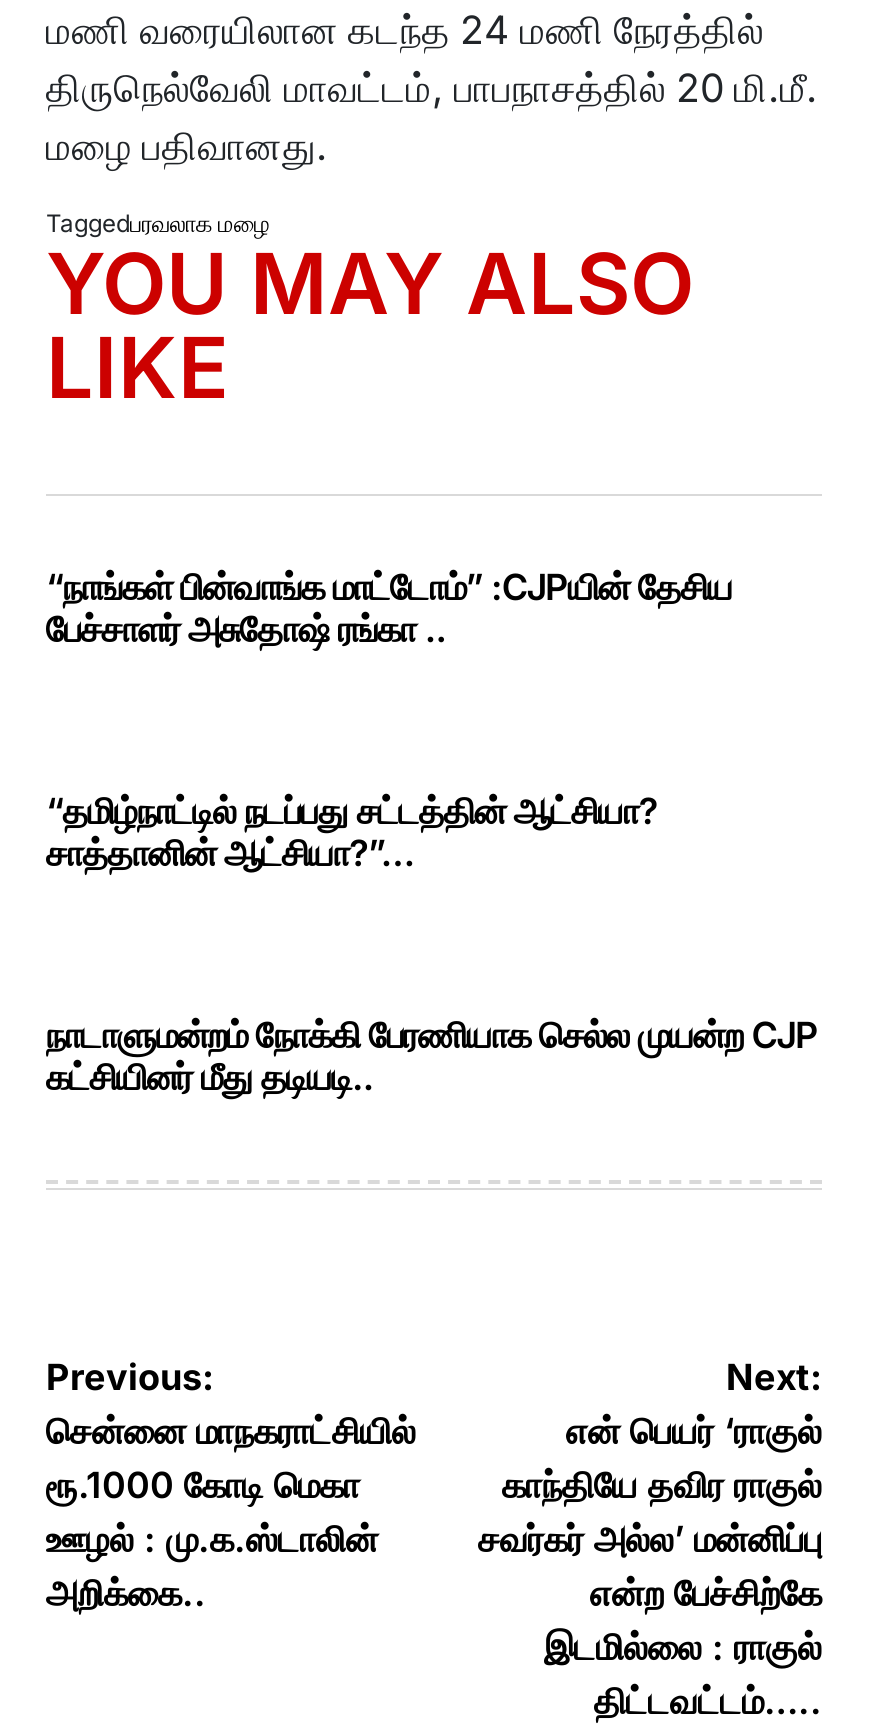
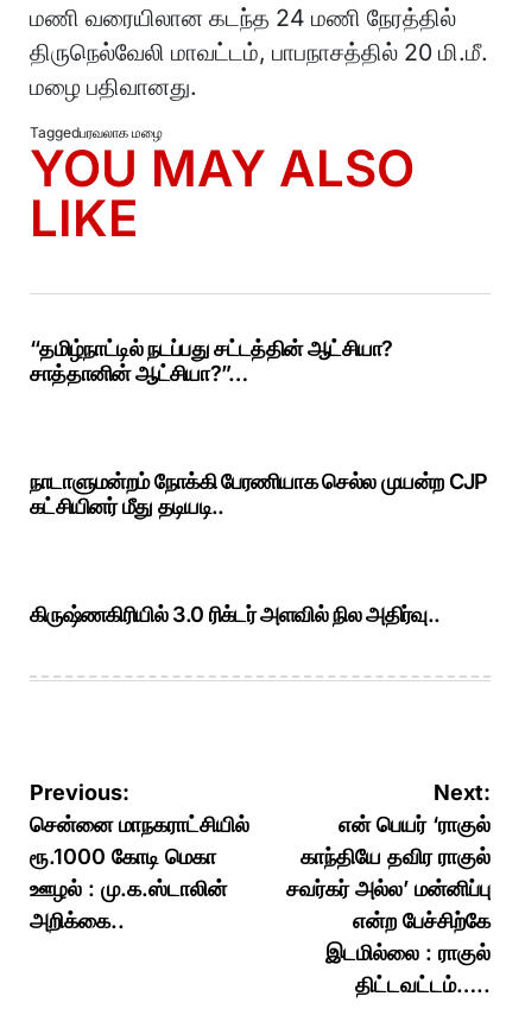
[46,566,732,650] “நாங்கள் பின்வாங்க மாட்டோம்” :CJPயின் தேசிய | பேச்சாளர் அசுதோஷ் ரங்கா .. -> none
moved [46,790,818,1056] -> [30,336,488,494]: “தமிழ்நாட்டில் நடப்பது சட்டத்தின் ஆட்சியா? | சாத்தானின் ஆட்சியா?”… | நாடாளுமன்றம் நோக்கி பேரணியாக செல்ல முயன்ற CJP
none -> [30,602,440,627] கிருஷ்ணகிரியில் 3.0 ரிக்டர் அளவில் நில அதிர்வு..

